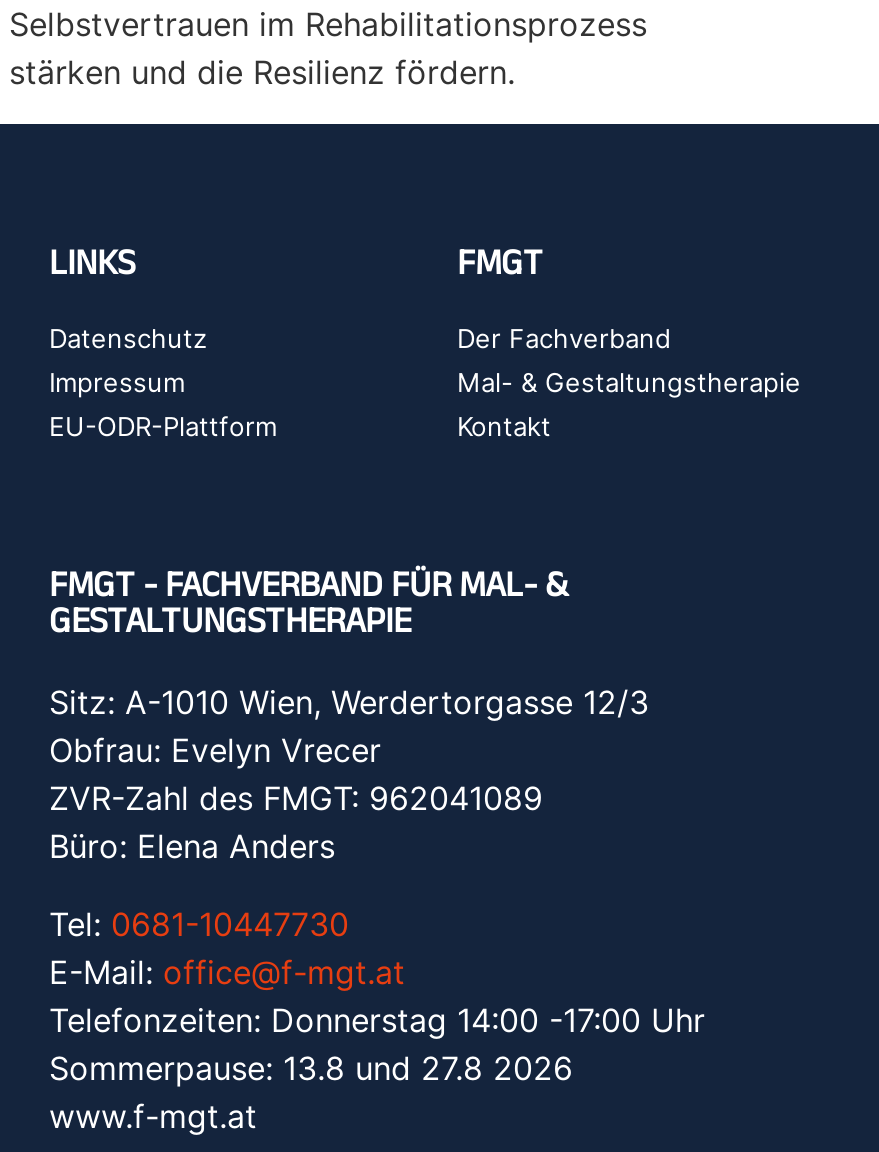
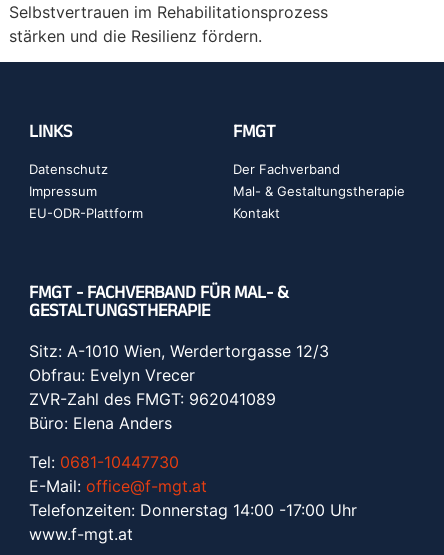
[49,1047,573,1087] Sommerpause: 13.8 und 27.8 2026 -> none

